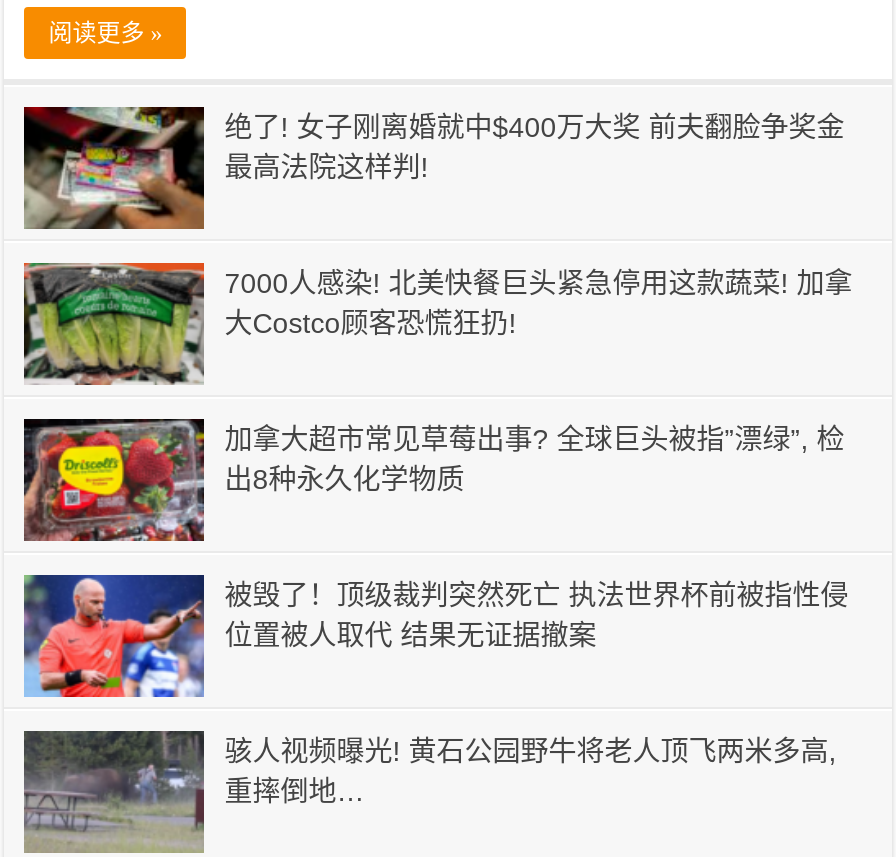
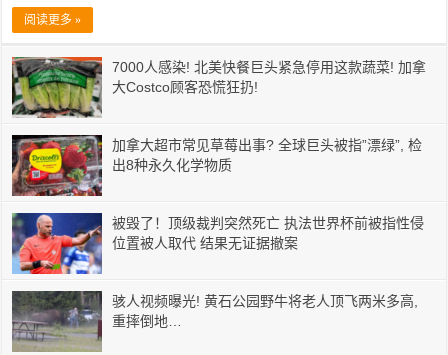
[22,105,844,231] [image] | 绝了! 女子刚离婚就中$400万大奖 前夫翻脸争奖金 | 最高法院这样判! -> none

